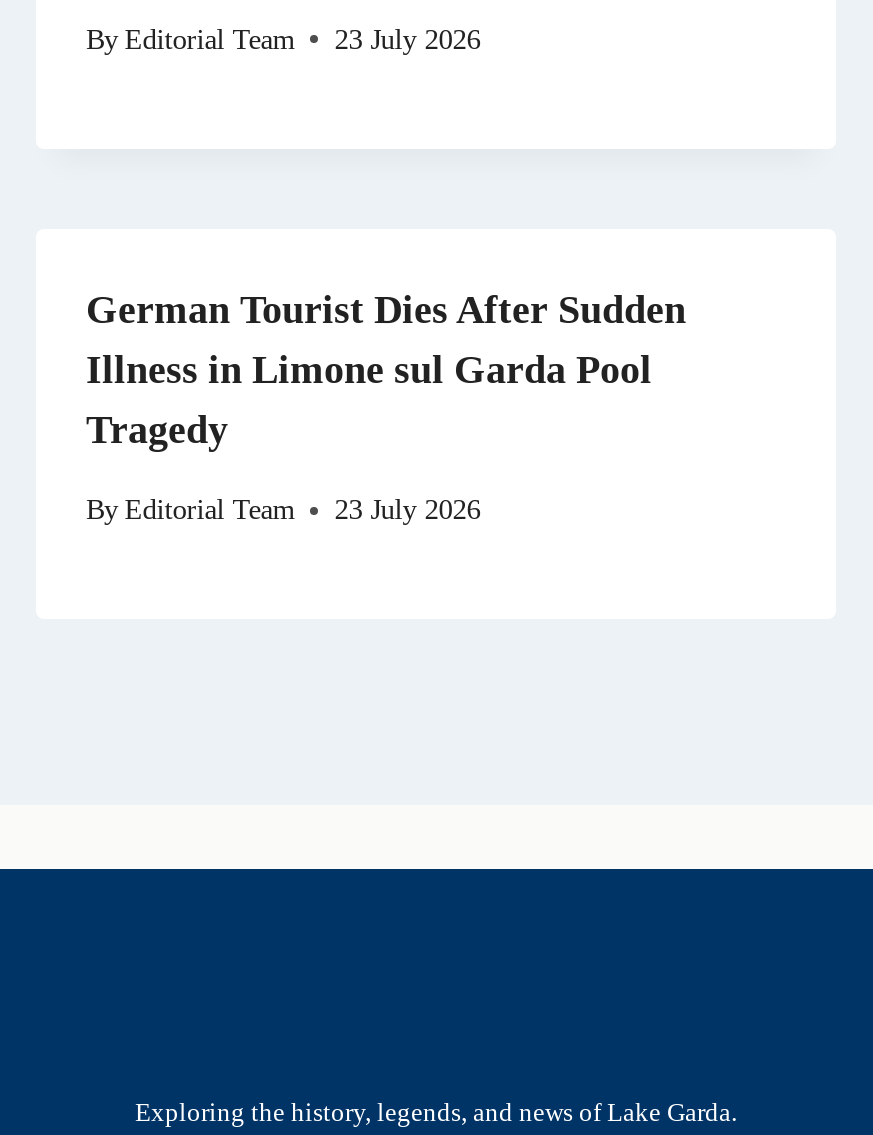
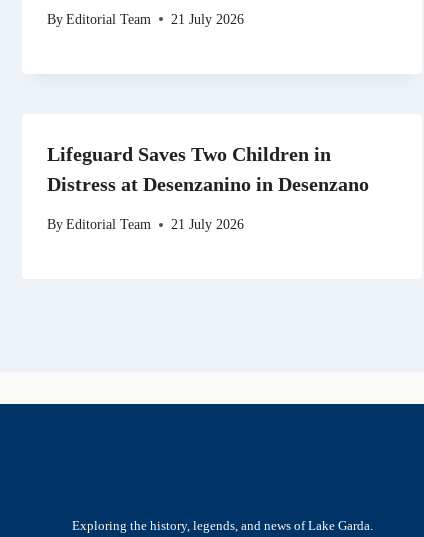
[86,23,480,55] By Editorial Team 23 July 2026 -> [47,11,244,27] By Editorial Team 21 July 2026
[86,287,686,451] German Tourist Dies After Sudden | Illness in Limone sul Garda Pool | Tragedy -> [47,143,369,195] Lifeguard Saves Two Children in | Distress at Desenzanino in Desenzano
[86,494,480,526] By Editorial Team 23 July 2026 -> [47,216,244,232] By Editorial Team 21 July 2026

